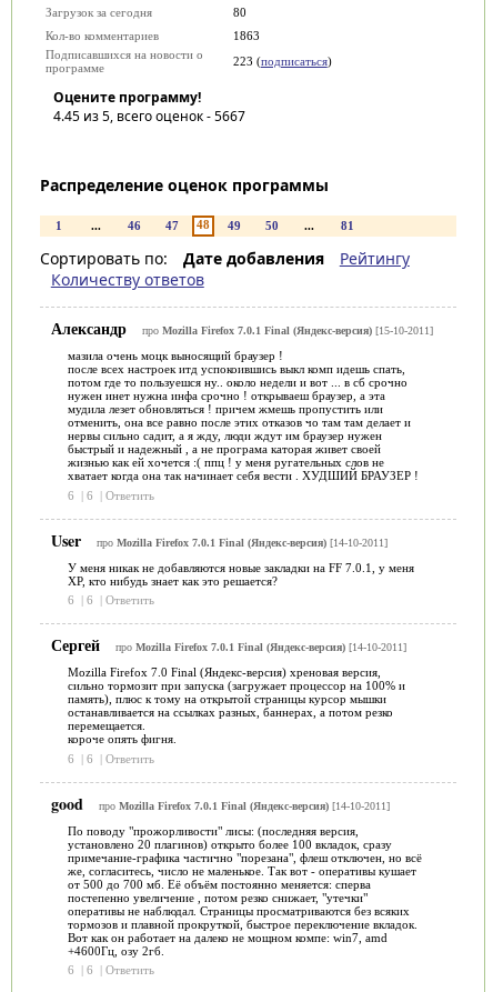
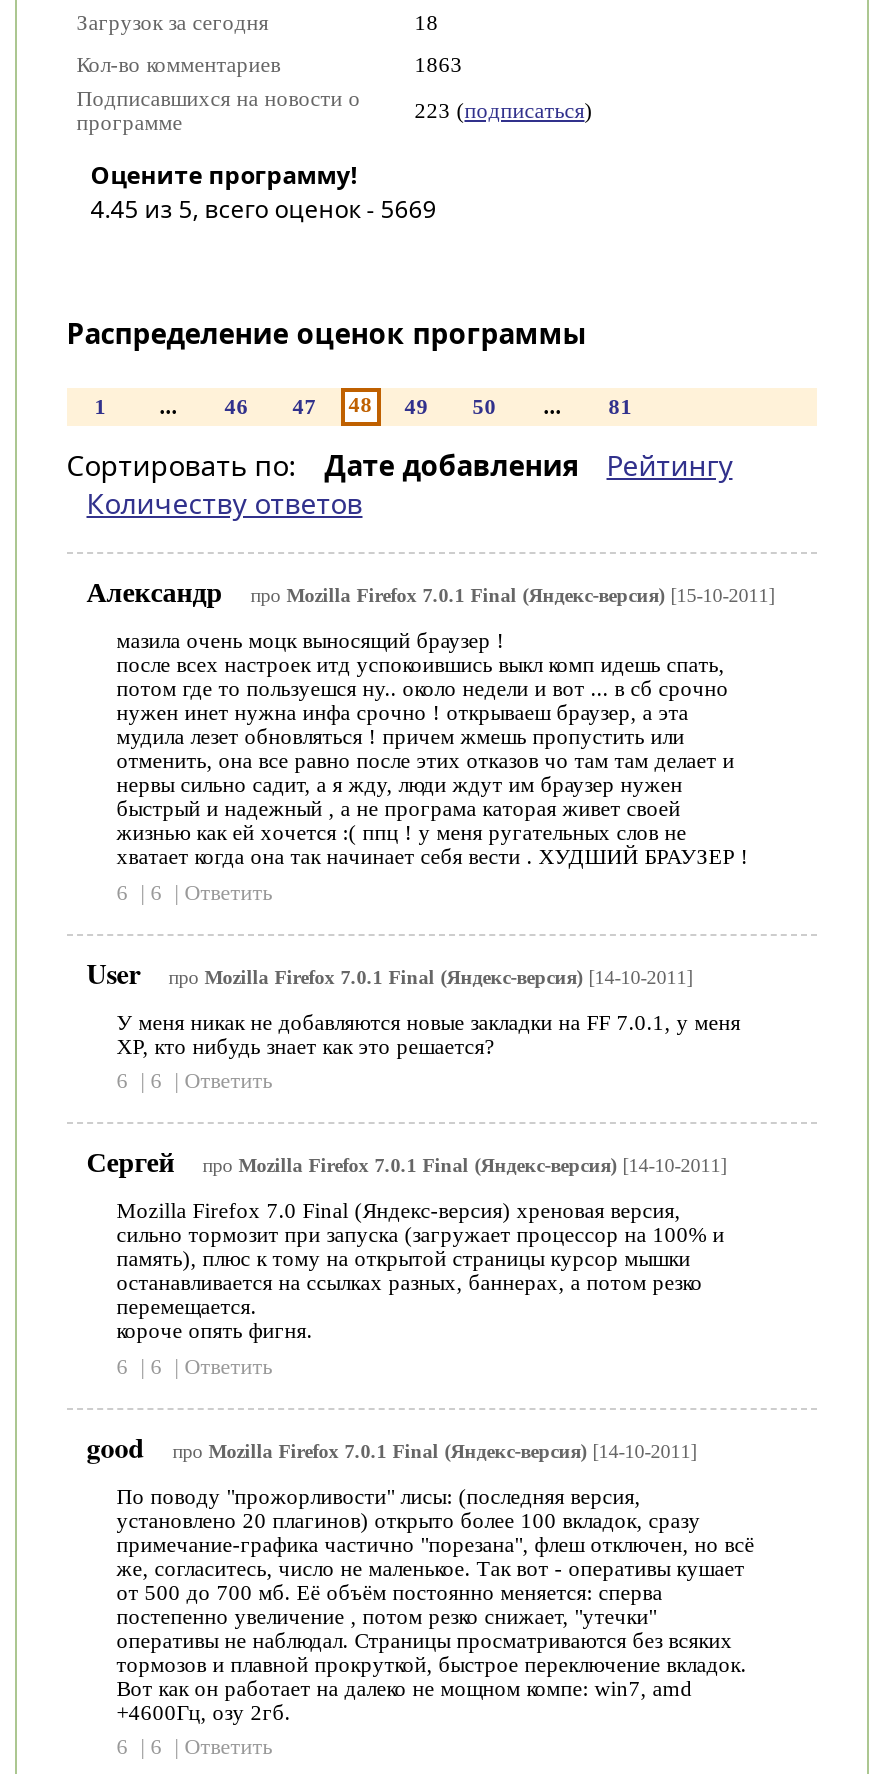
[233,6,246,19] 80 -> [415,10,439,34] 18
[53,107,245,126] 4.45 из 5, всего оценок - 5667 -> [91,192,437,226] 4.45 из 5, всего оценок - 5669

